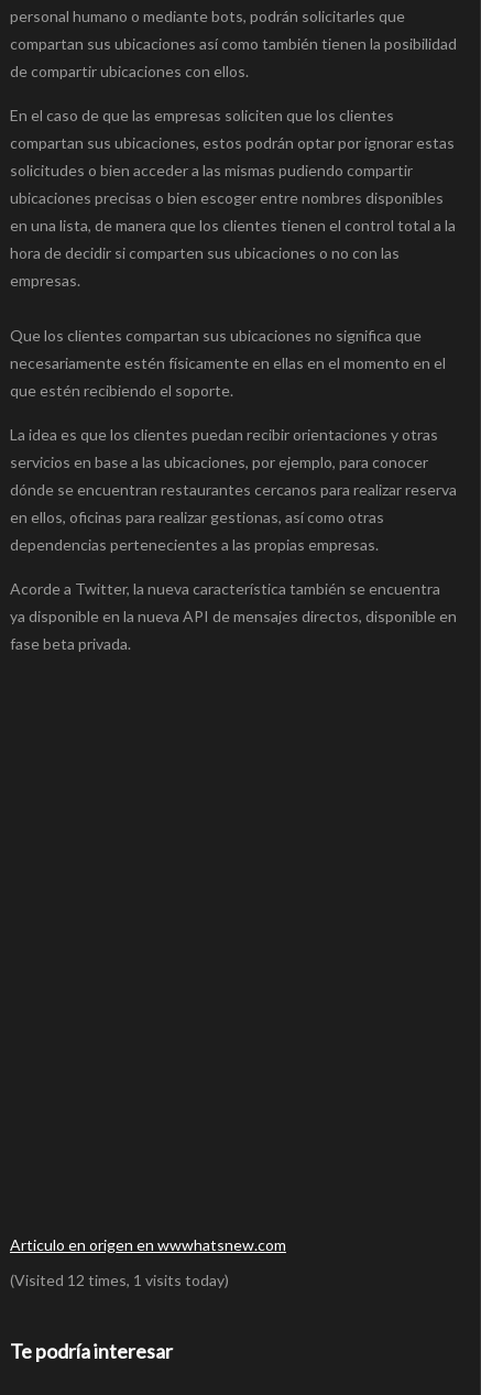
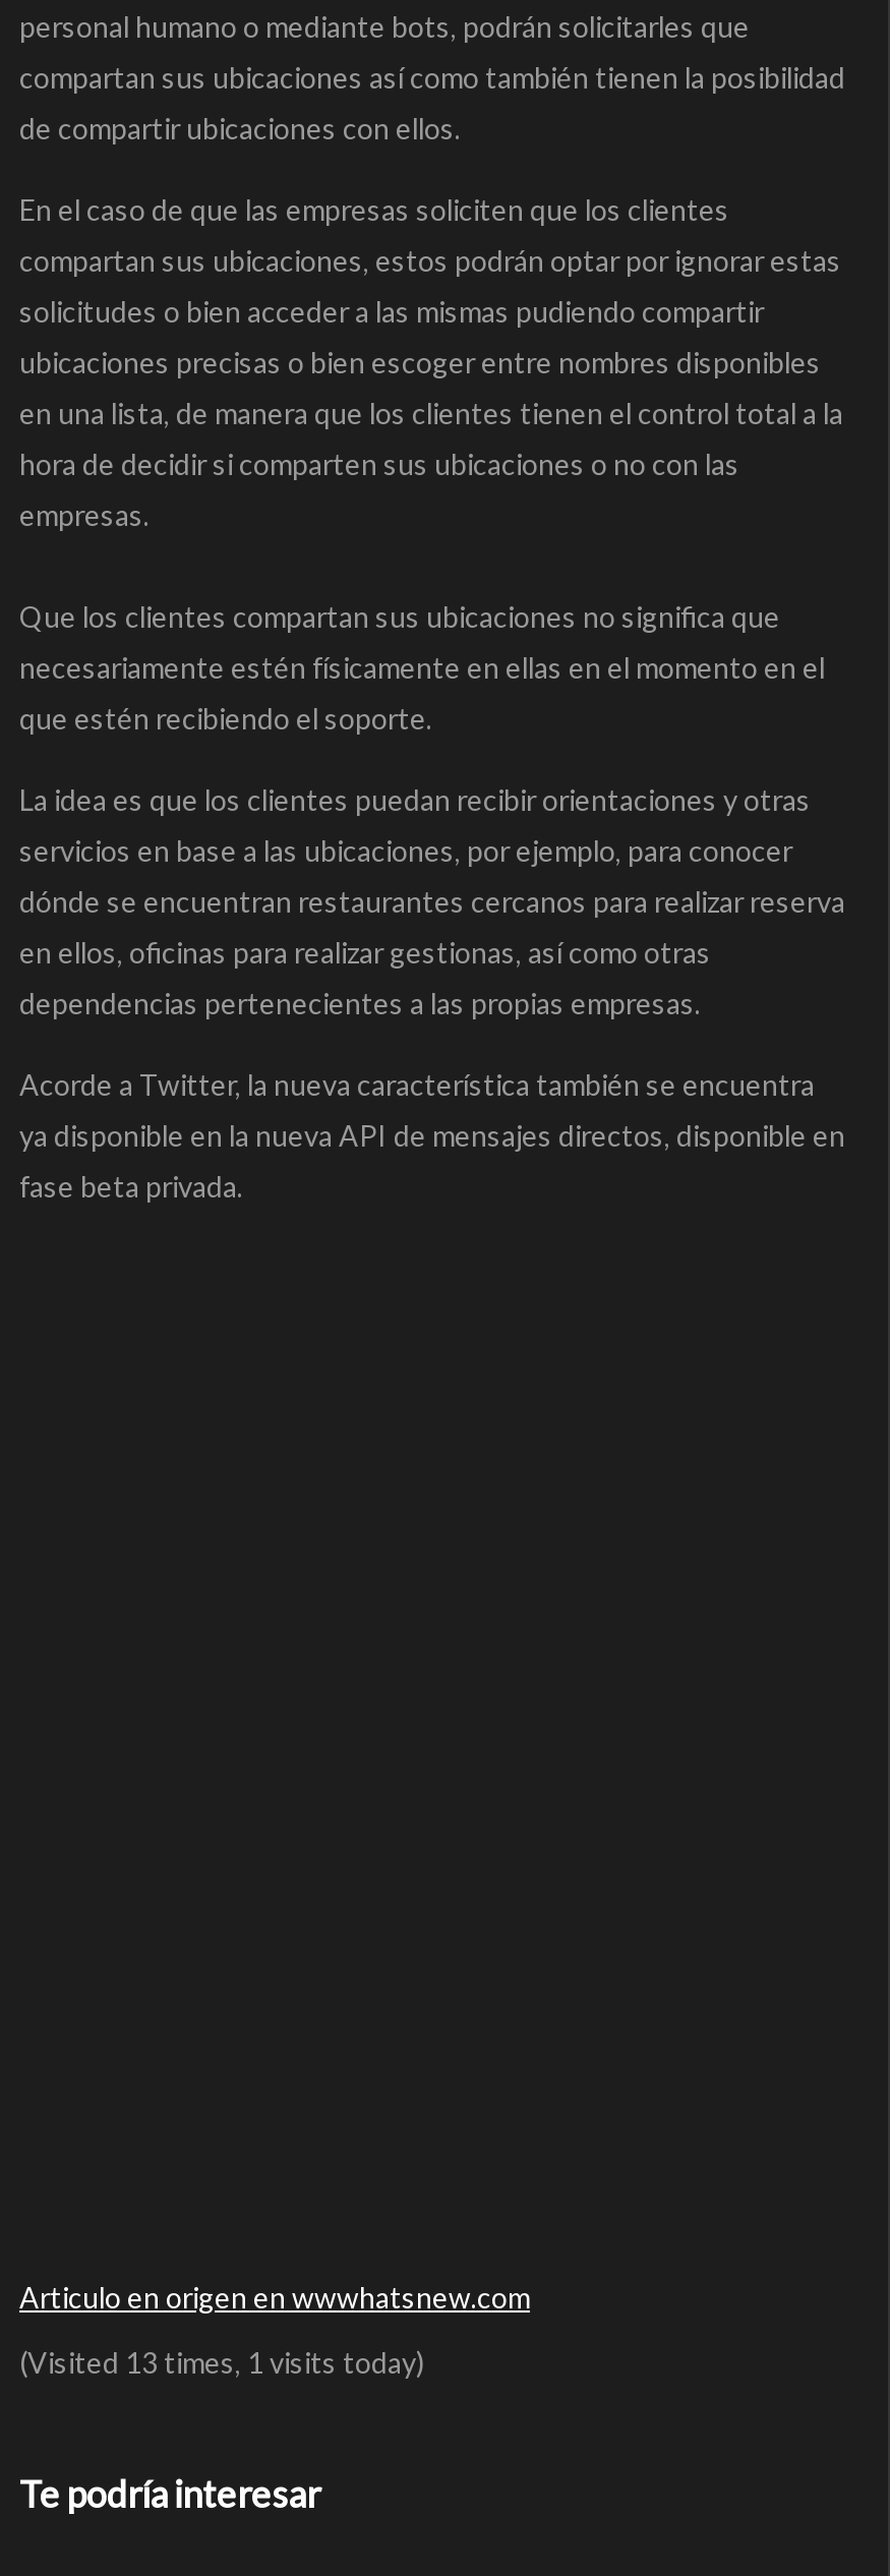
[10,1271,229,1289] (Visited 12 times, 1 visits today) -> [19,2345,424,2380] (Visited 13 times, 1 visits today)

